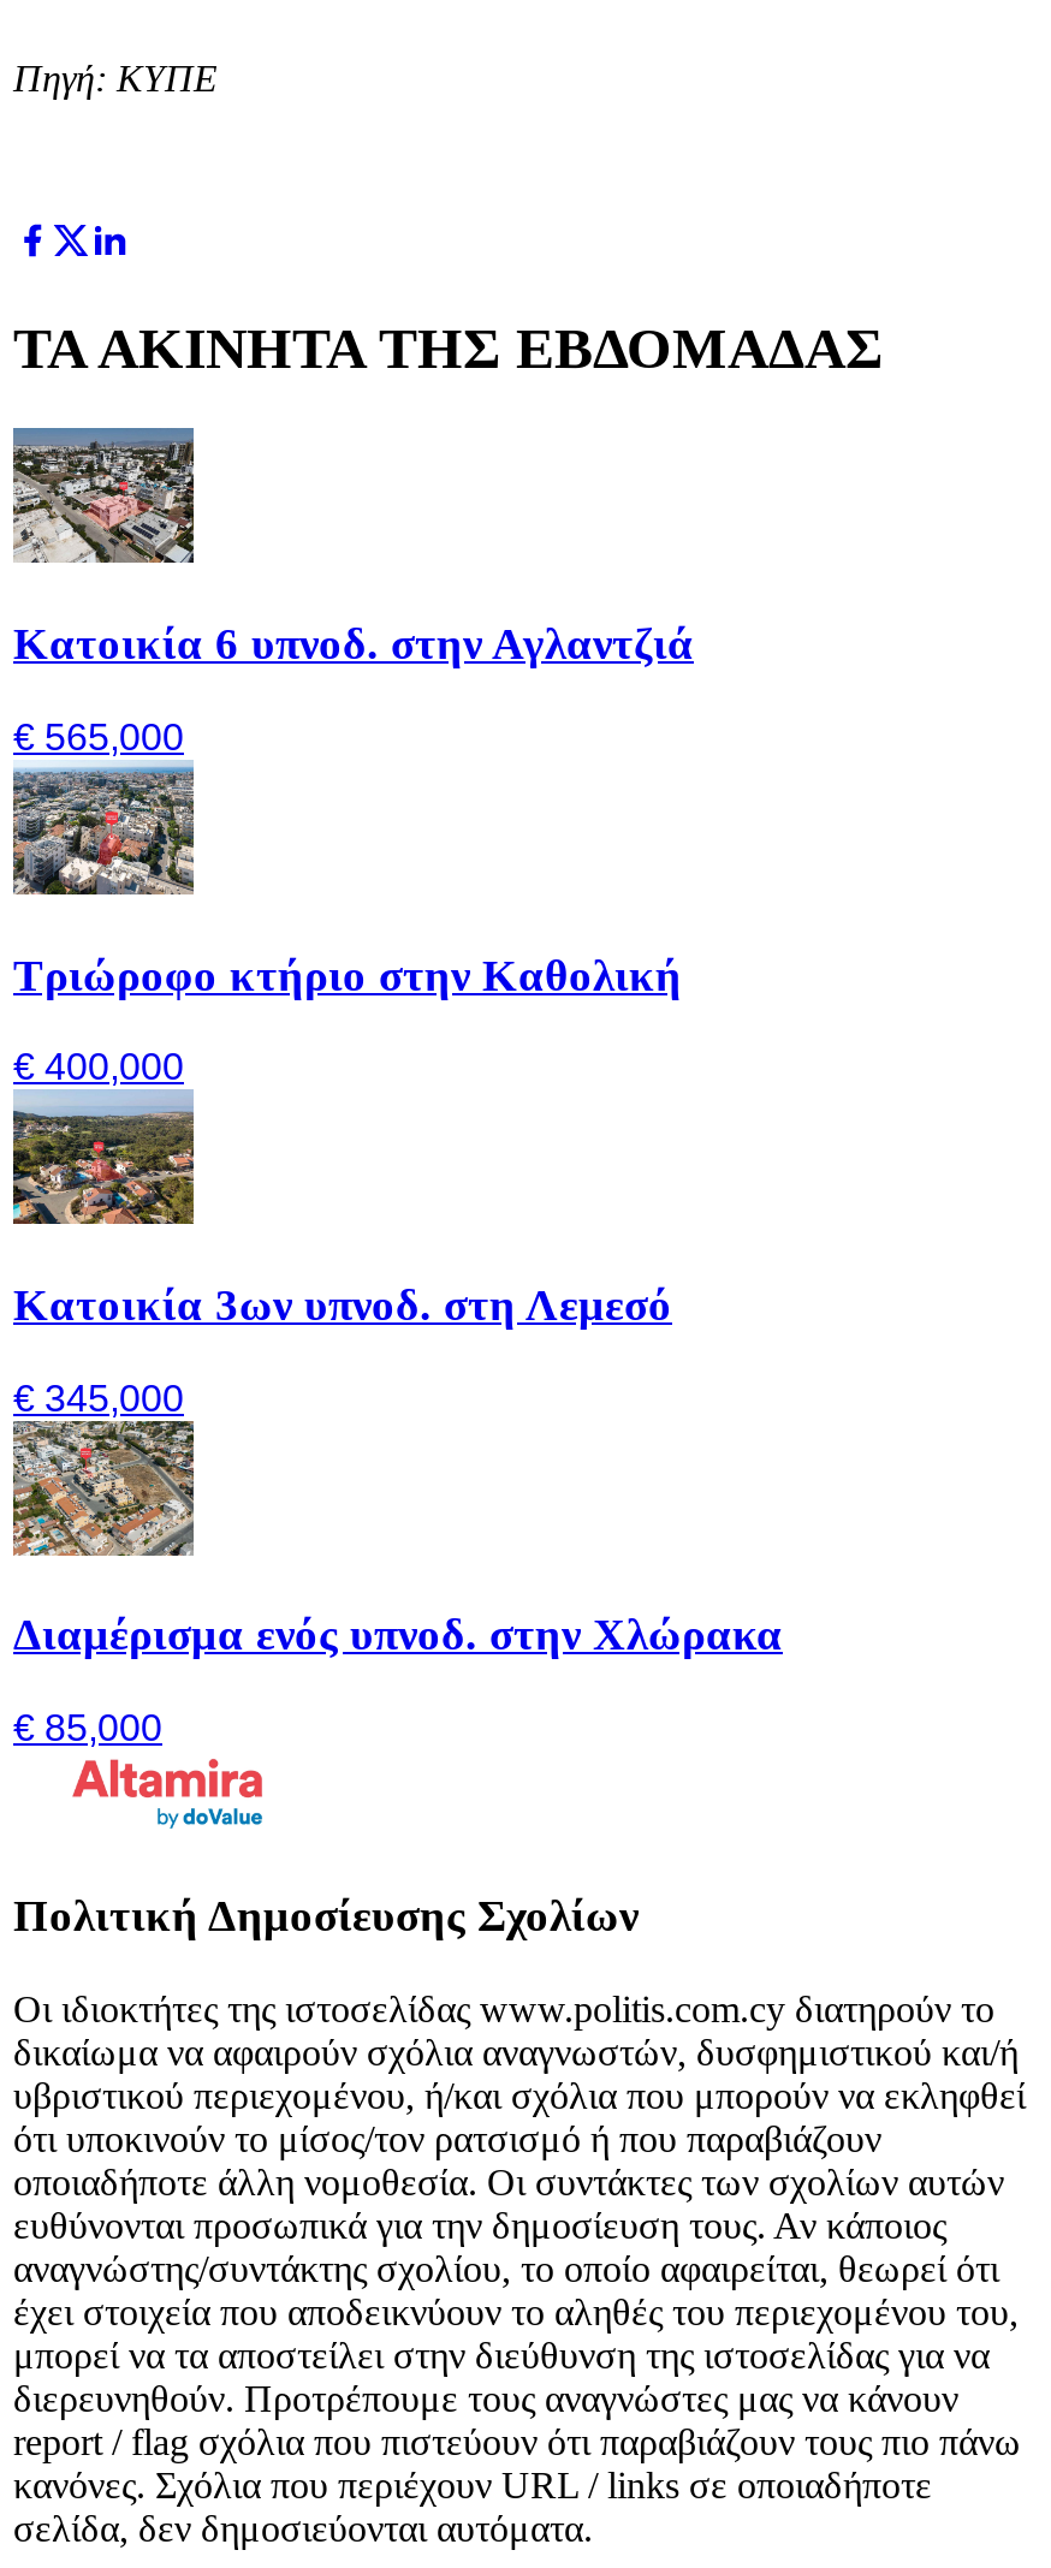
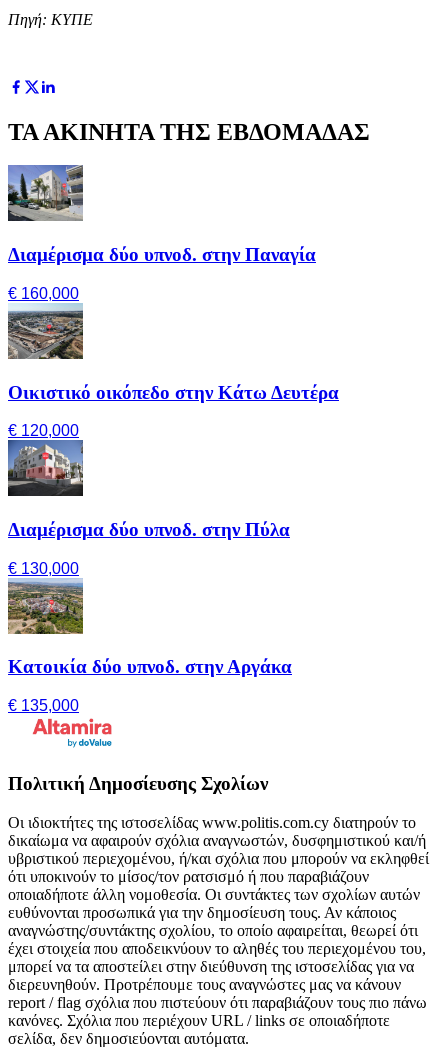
[11,428,694,669] [image] | Κατοικία 6 υπνοδ. στην Αγλαντζιά -> [7,165,316,265] [image] | Διαμέρισμα δύο υπνοδ. στην Παναγία
[13,716,184,757] € 565,000 -> [8,285,79,302] € 160,000
[11,774,682,999] [image] | Τριώροφο κτήριο στην Καθολική -> [8,309,339,403] [image] | Οικιστικό οικόπεδο στην Κάτω Δευτέρα
[13,1047,184,1088] € 400,000 -> [8,422,79,439] € 120,000
[11,1106,672,1330] [image] | Κατοικία 3ων υπνοδ. στη Λεμεσό -> [7,447,290,540] [image] | Διαμέρισμα δύο υπνοδ. στην Πύλα
[13,1377,184,1418] € 345,000 -> [8,560,79,577] € 130,000
[13,1435,783,1660] [image] | Διαμέρισμα ενός υπνοδ. στην Χλώρακα -> [8,584,292,677] [image] | Κατοικία δύο υπνοδ. στην Αργάκα
[13,1708,162,1749] € 85,000 -> [8,697,79,714] € 135,000

